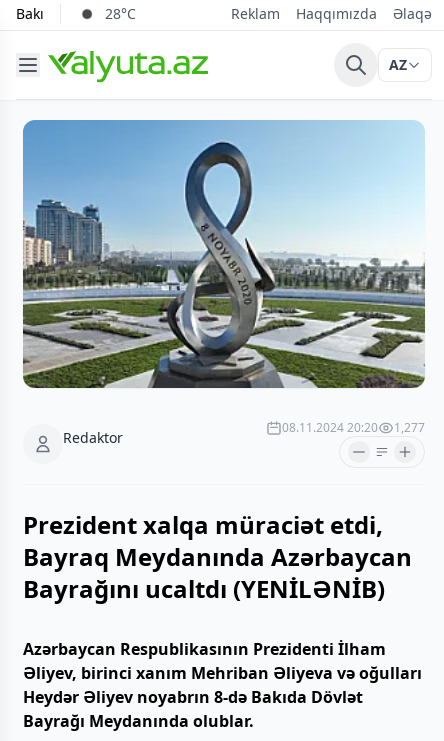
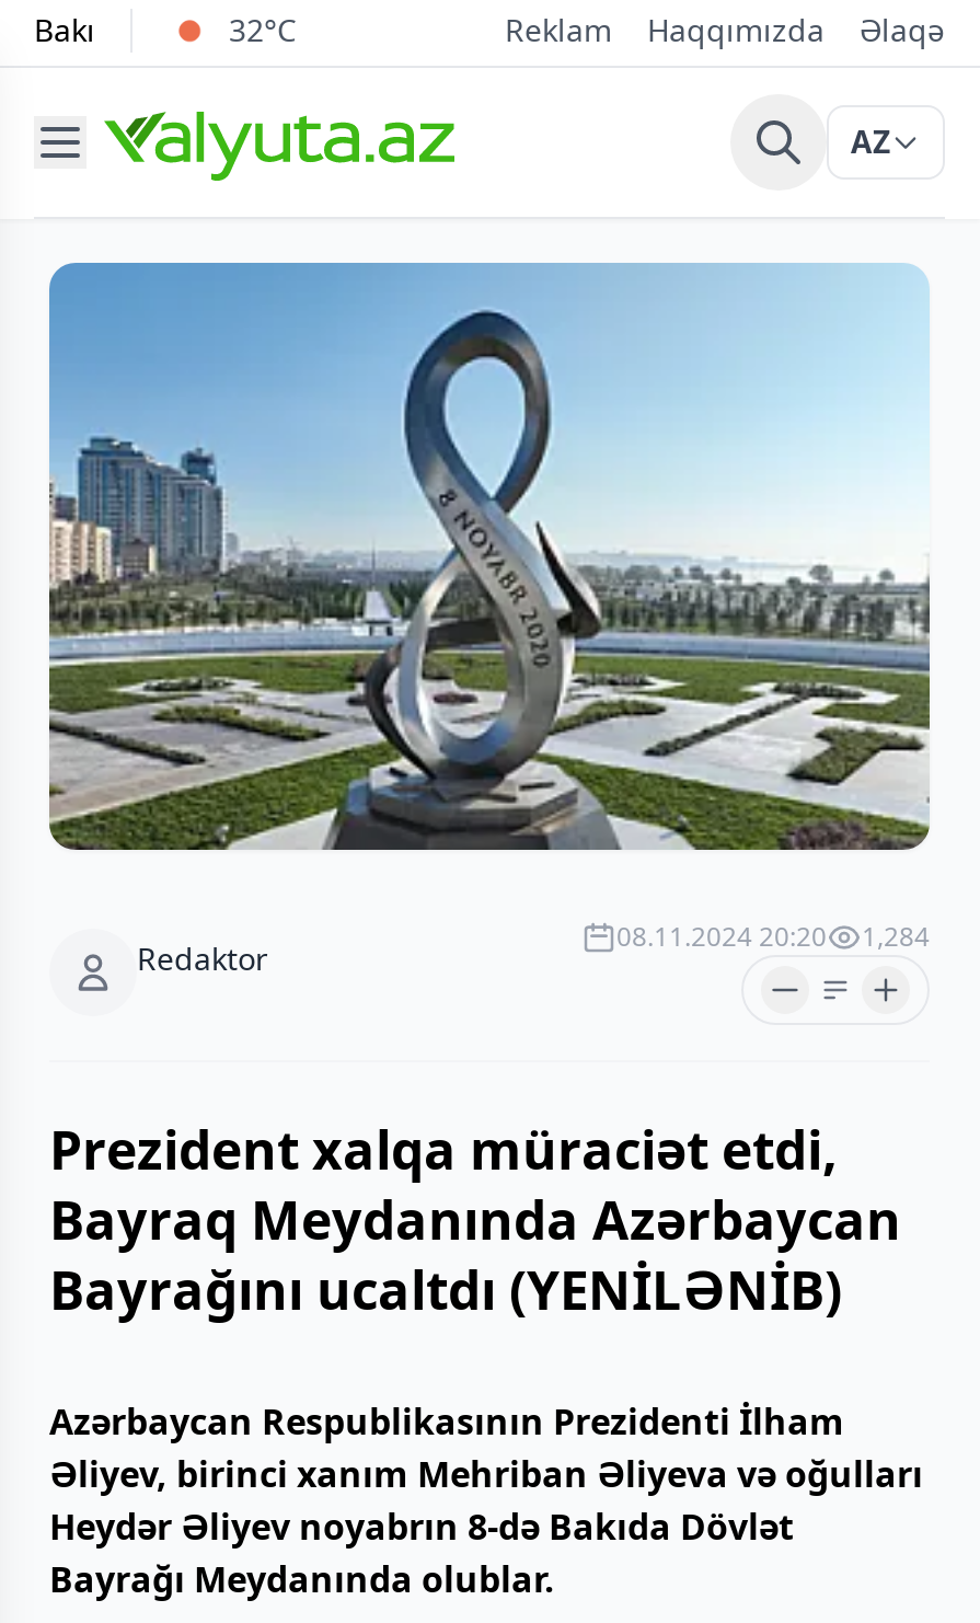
[105,4,136,23] 28°C -> [229,9,297,50] 32°C
[282,419,425,436] 08.11.2024 20:20 1,277 -> [616,918,930,955] 08.11.2024 20:20 1,284

